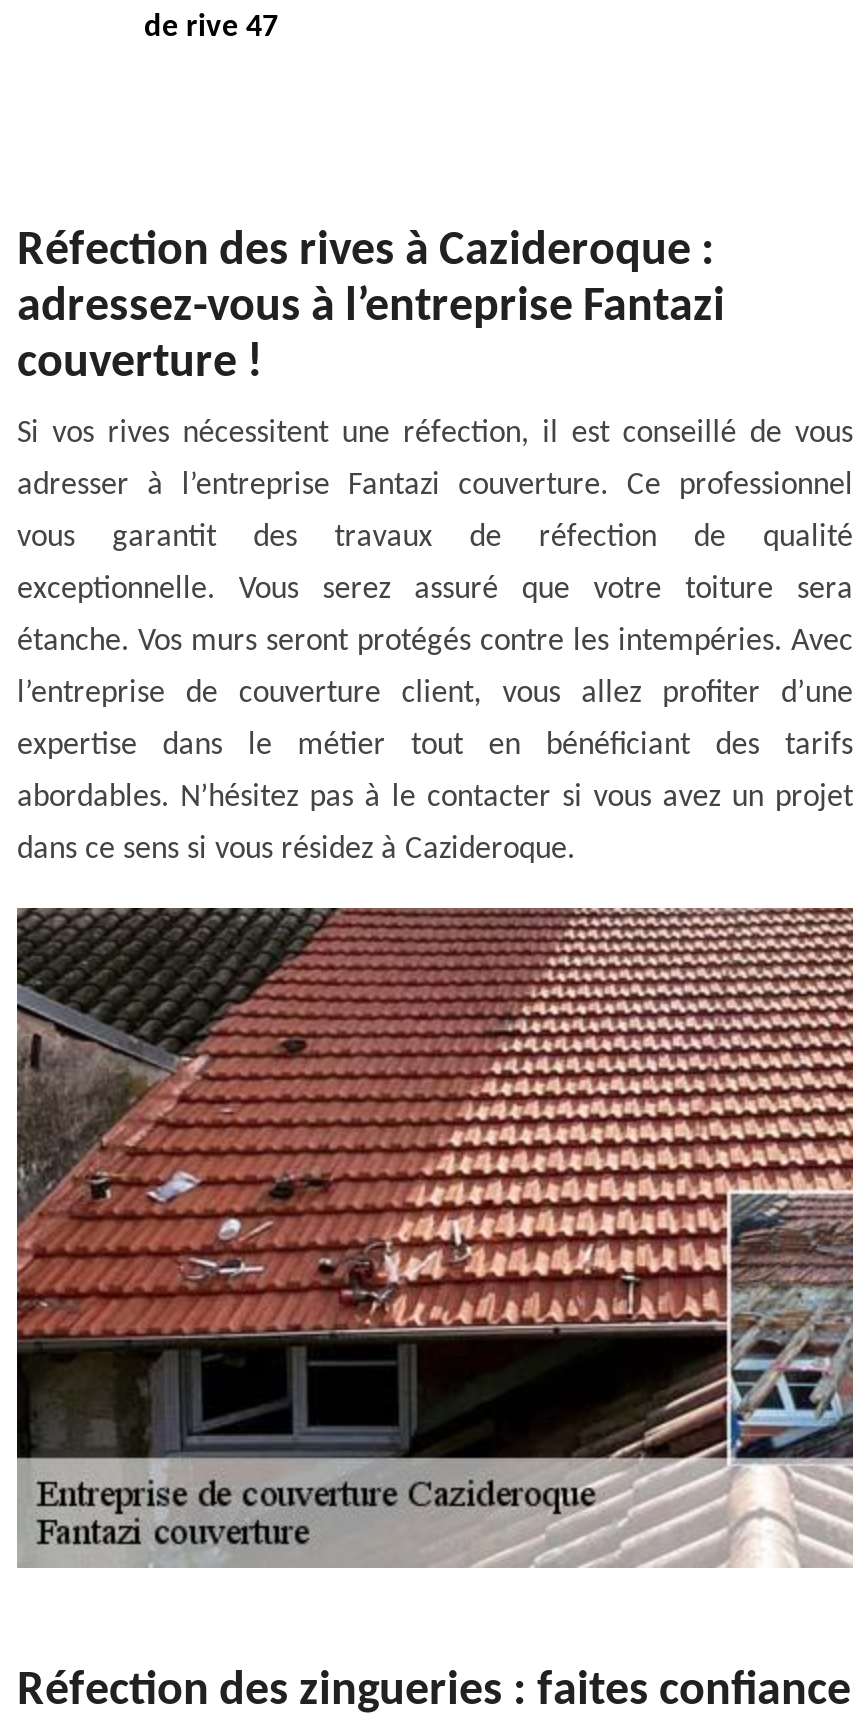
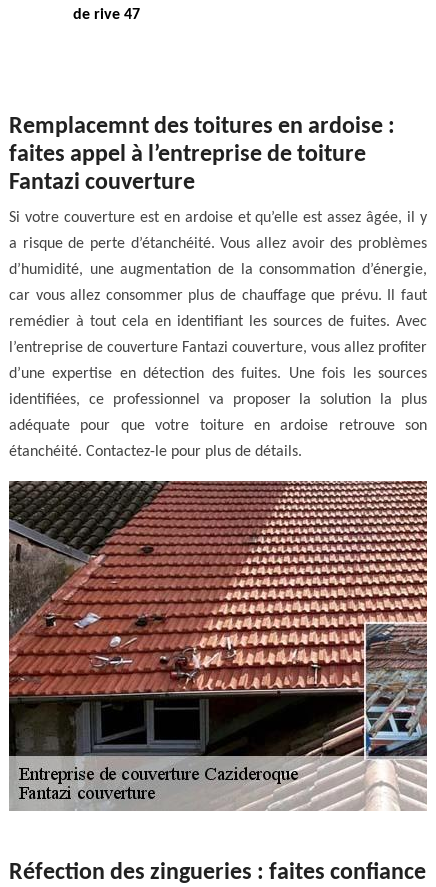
[17,228,853,866] Réfection des rives à Cazideroque : | adressez-vous à l’entreprise Fantazi | couverture ! | Si vos rives nécessitent une réfection, il est conseillé de vous | adresser à l’entreprise Fantazi couverture. Ce professionnel | vous garantit des travaux de réfection de qualité | exceptionnelle. Vous serez assuré que votre toiture sera | étanche. Vos murs seront protégés contre les intempéries. Avec | l’entreprise de couverture client, vous allez profiter d’une | expertise dans le métier tout en bénéficiant des tarifs | abordables. N’hésitez pas à le contacter si vous avez un projet | dans ce sens si vous résidez à Cazideroque. -> [9,115,427,460] Remplacemnt des toitures en ardoise : | faites appel à l’entreprise de toiture | Fantazi couverture | Si votre couverture est en ardoise et qu’elle est assez âgée, il y | a risque de perte d’étanchéité. Vous allez avoir des problèmes | d’humidité, une augmentation de la consommation d’énergie, | car vous allez consommer plus de chauffage que prévu. Il faut | remédier à tout cela en identifiant les sources de fuites. Avec | l’entreprise de couverture Fantazi couverture, vous allez profiter | d’une expertise en détection des fuites. Une fois les sources | identifiées, ce professionnel va proposer la solution la plus | adéquate pour que votre toiture en ardoise retrouve son | étanchéité. Contactez-le pour plus de détails.

